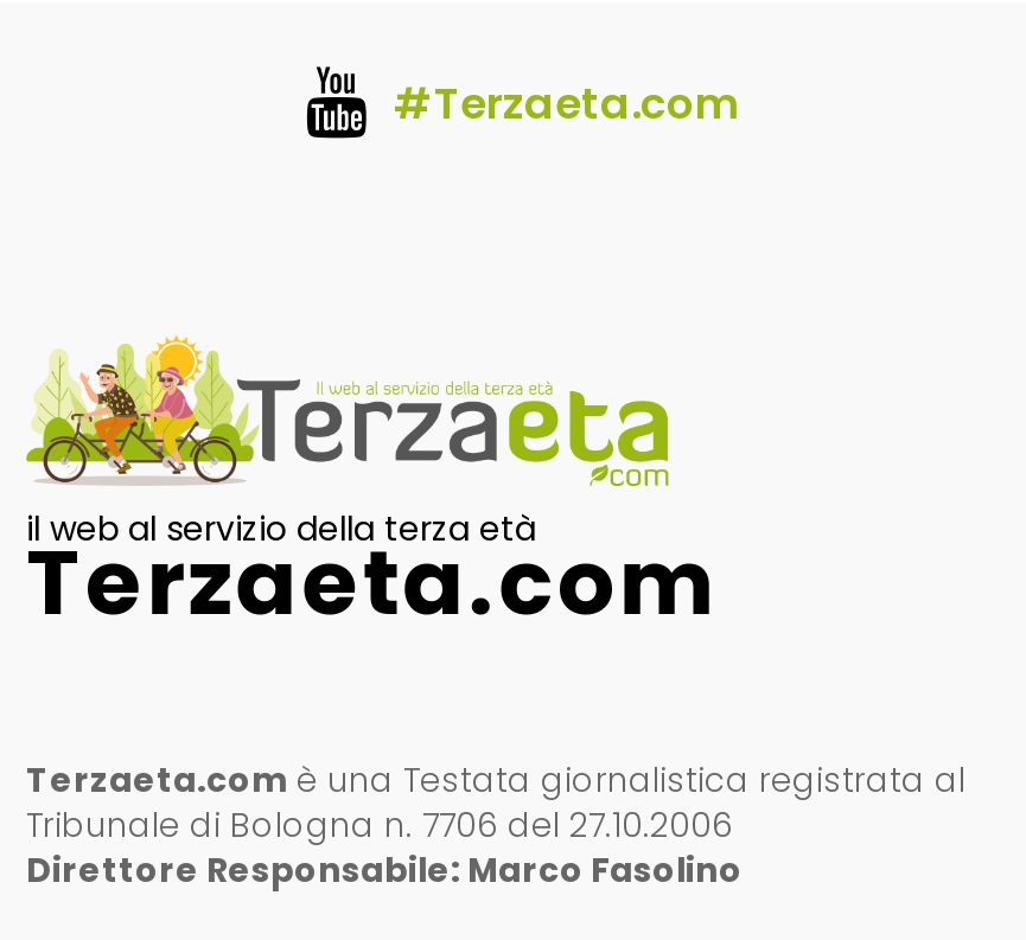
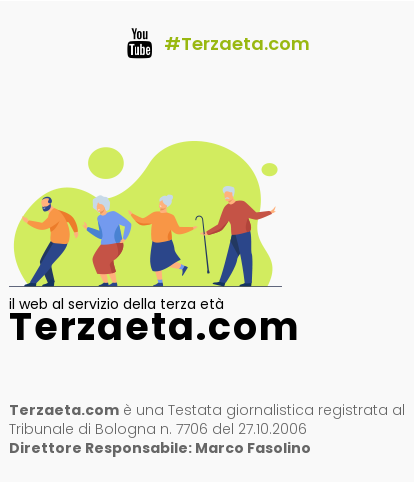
[24,334,671,488] [image] -> [9,140,282,288] [image]

